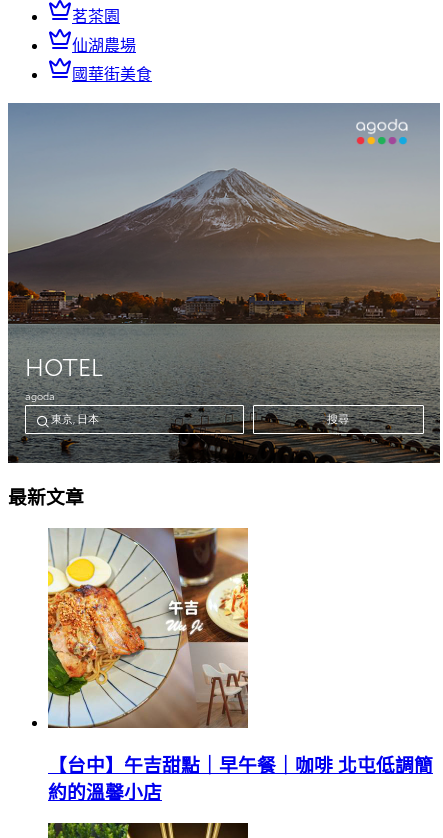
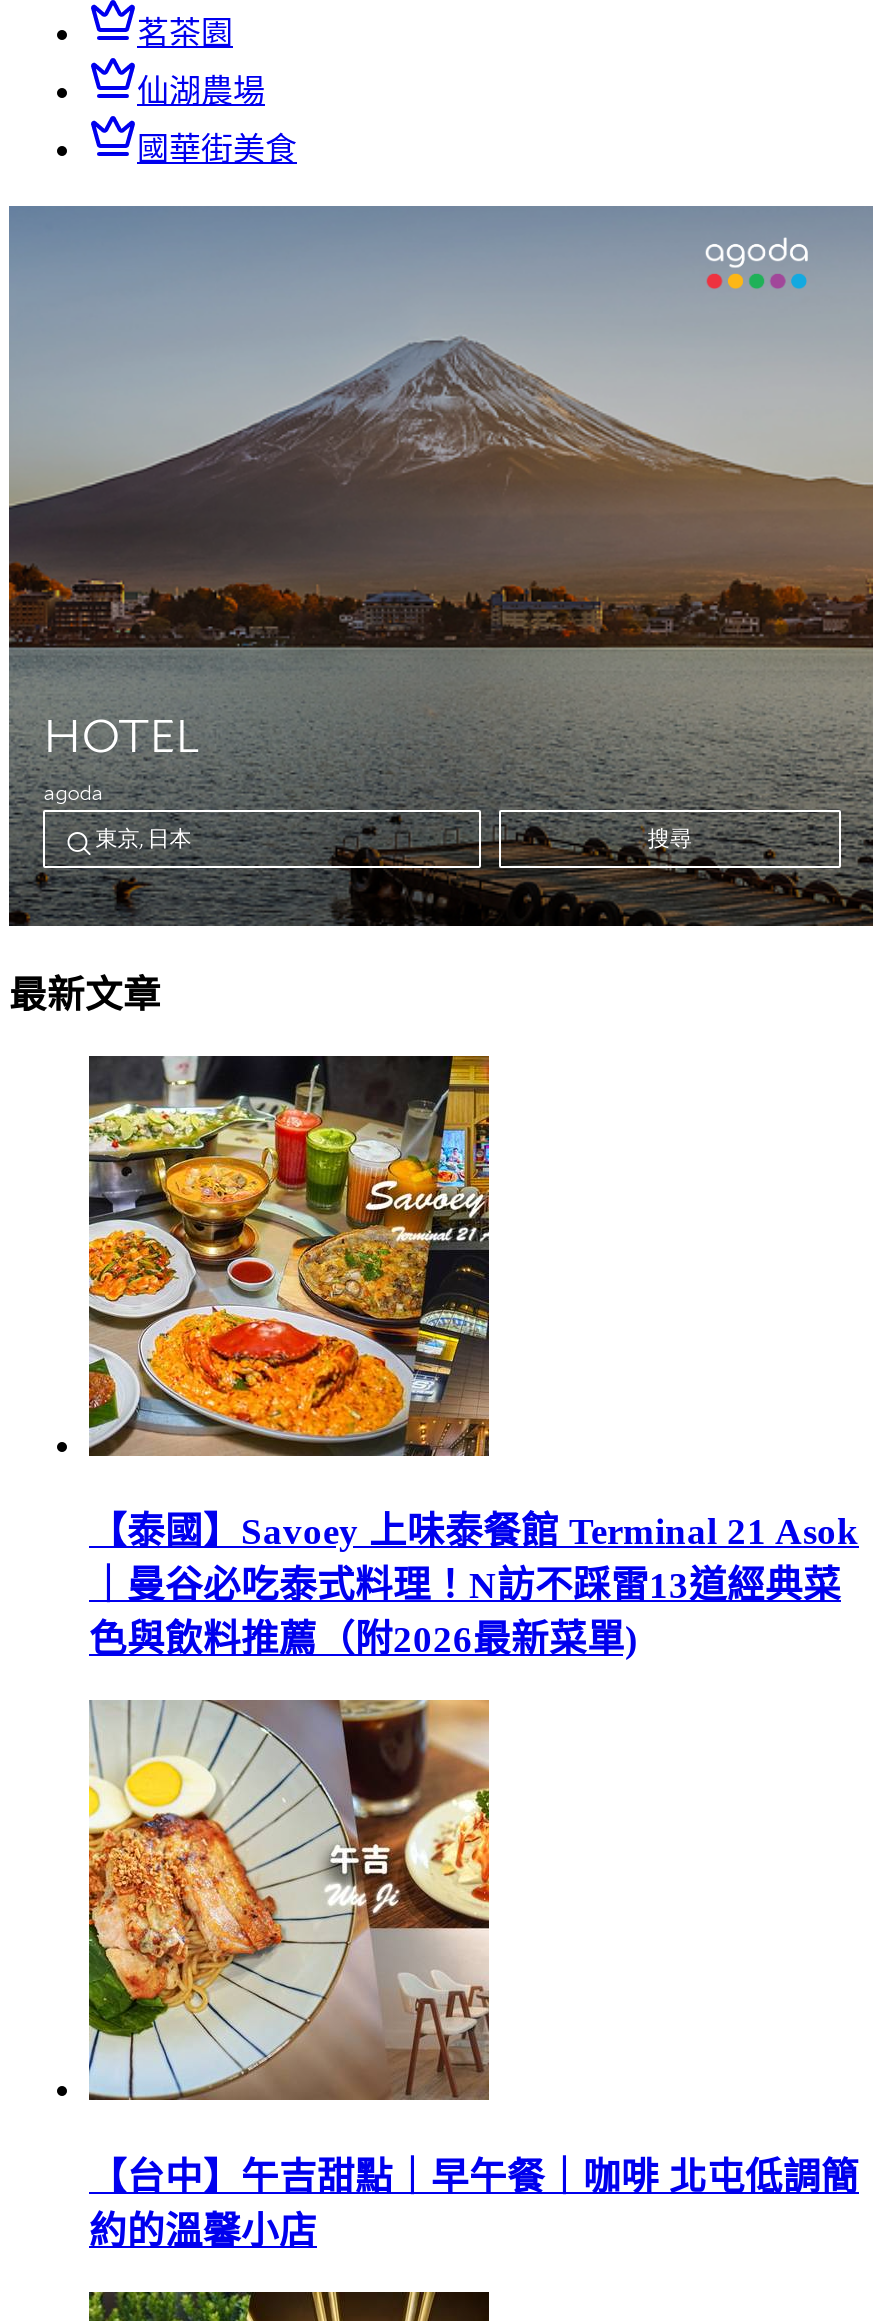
none -> [87,1054,859,1661] [image] | 【泰國】Savoey 上味泰餐館 Terminal 21 Asok | ｜曼谷必吃泰式料理！N訪不踩雷13道經典菜 | 色與飲料推薦（附2026最新菜單)

